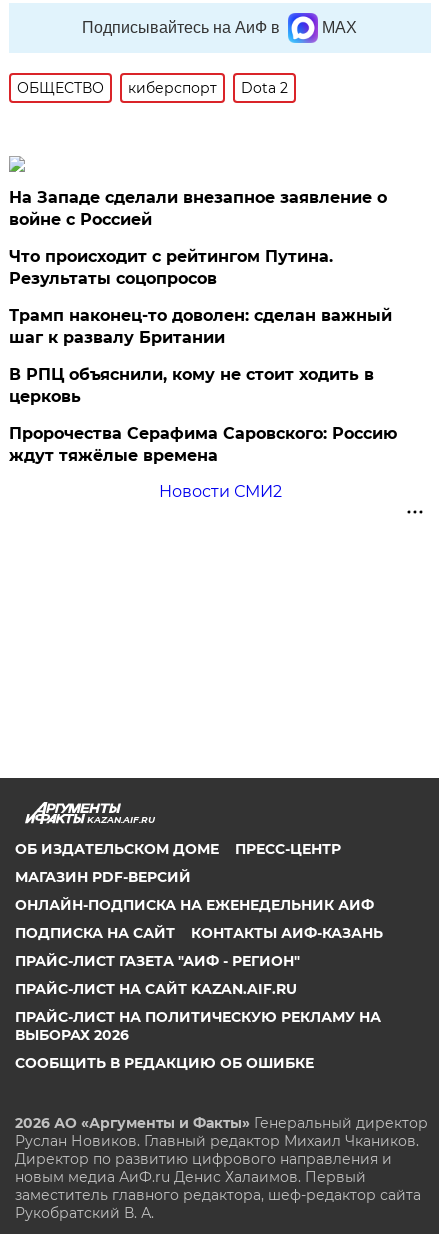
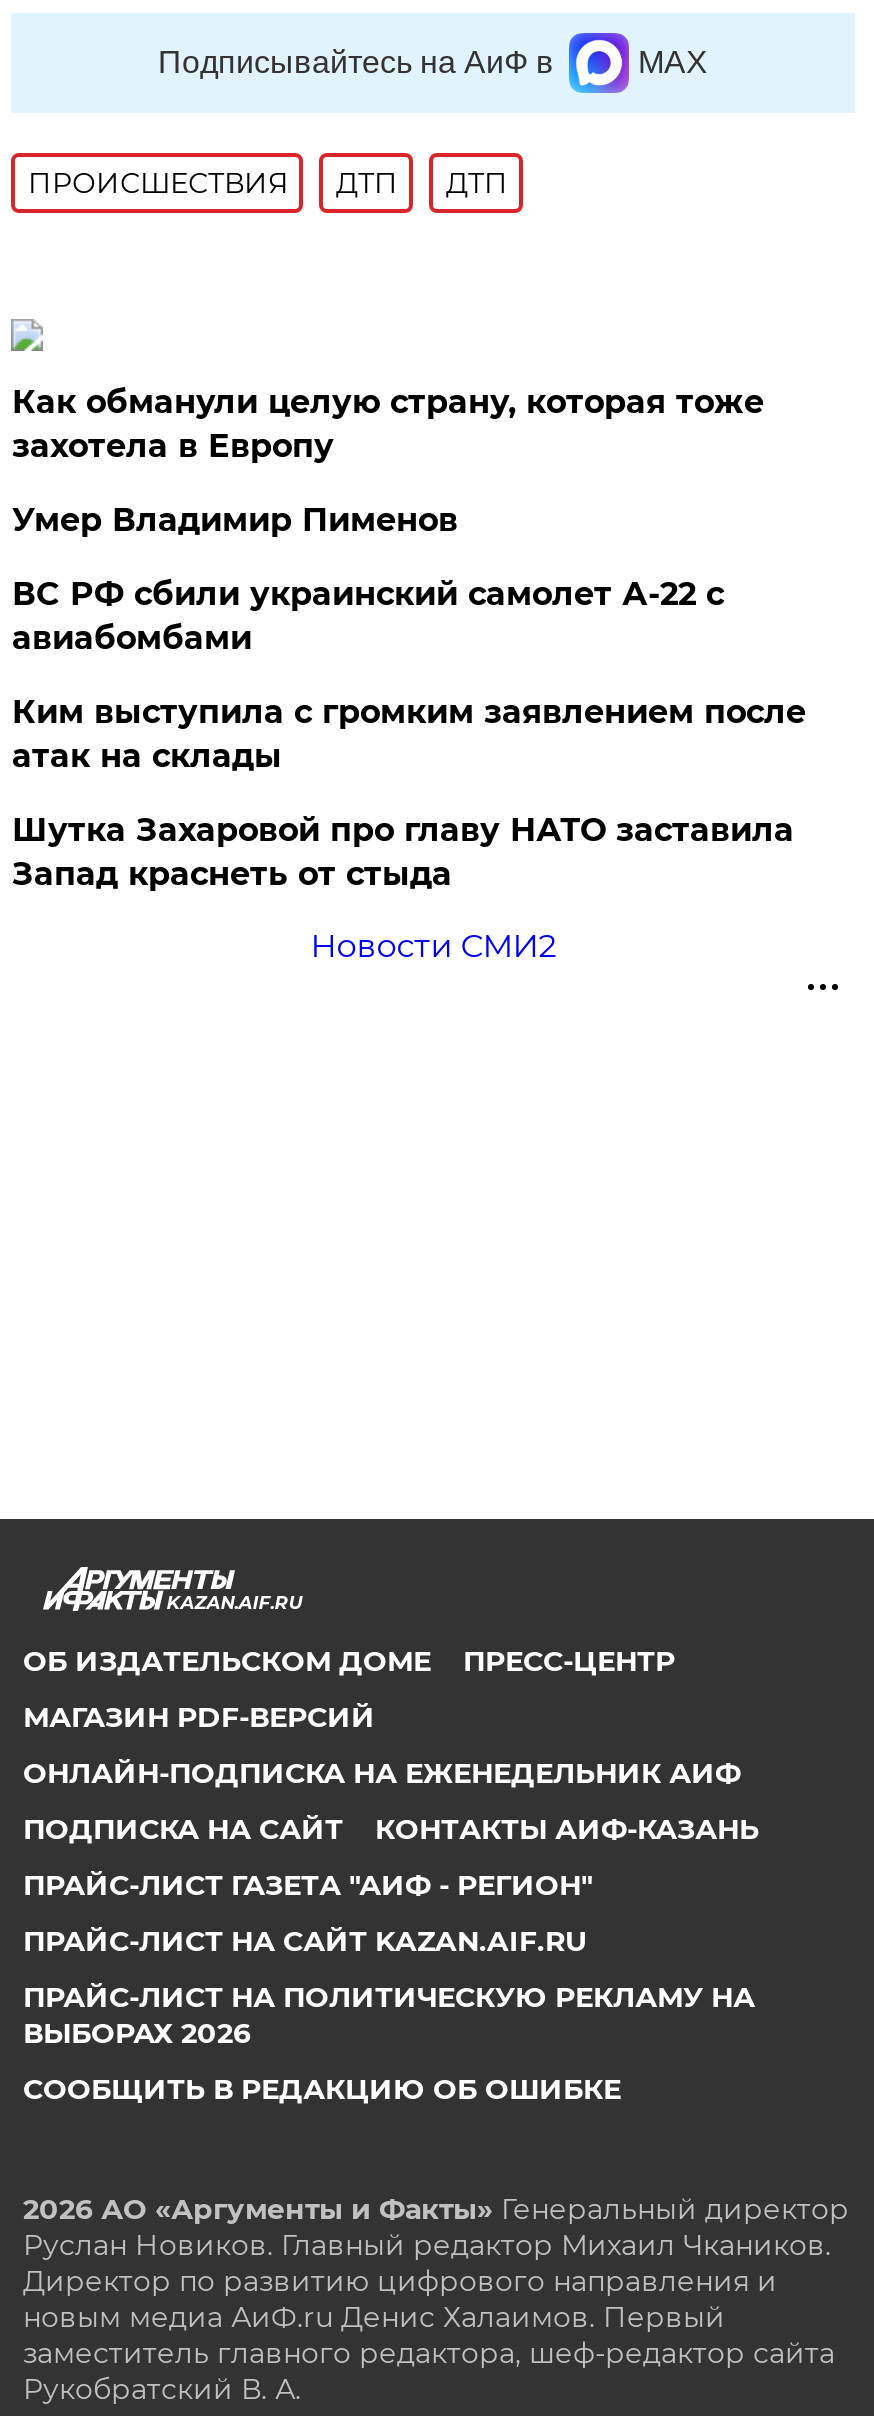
[17,79,288,97] ОБЩЕСТВО | киберспорт | Dota 2 -> [28,165,508,201] ПРОИСШЕСТВИЯ | ДТП | ДТП
[9,188,387,229] На Западе сделали внезапное заявление о | войне с Россией -> [12,383,764,465] Как обманули целую страну, которая тоже | захотела в Европу
[9,247,333,288] Что происходит с рейтингом Путина. | Результаты соцопросов -> [12,501,458,539] Умер Владимир Пименов
[9,306,392,347] Трамп наконец-то доволен: сделан важный | шаг к развалу Британии -> [12,575,724,657] ВС РФ сбили украинский самолет А-22 с | авиабомбами
[9,365,374,406] В РПЦ объяснили, кому не стоит ходить в | церковь -> [12,693,806,775] Ким выступила с громким заявлением после | атак на склады
[9,424,397,465] Пророчества Серафима Саровского: Россию | ждут тяжёлые времена -> [12,811,794,893] Шутка Захаровой про главу НАТО заставила | Запад краснеть от стыда

